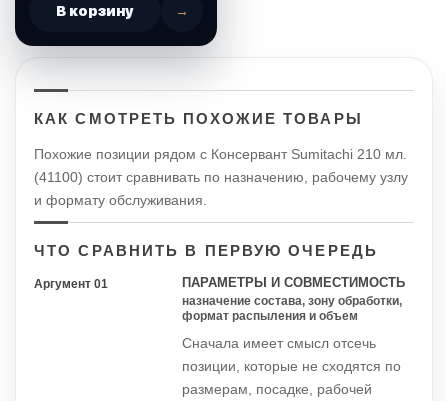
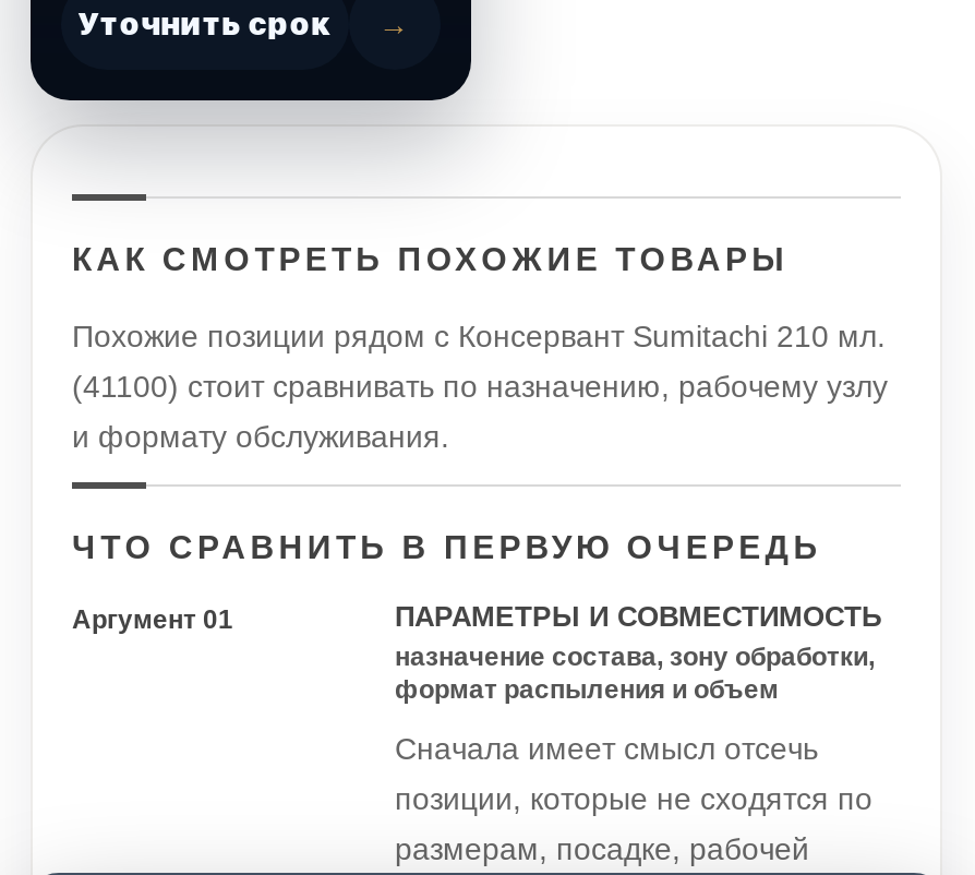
[56,3,134,19] В корзину -> [78,7,331,42] Уточнить срок

